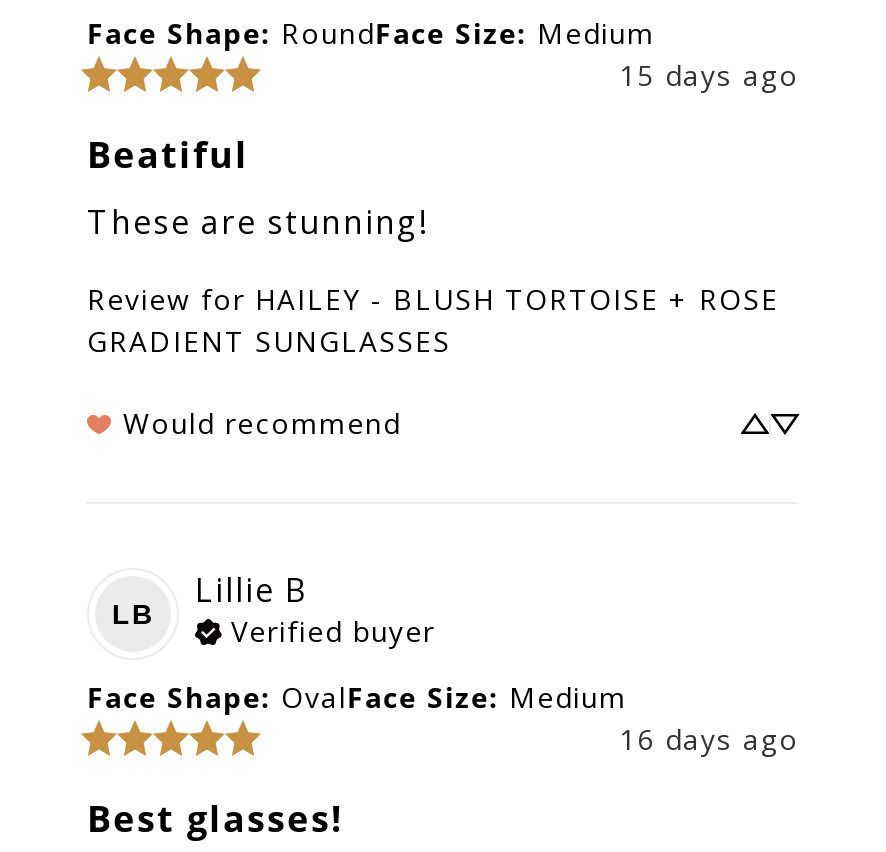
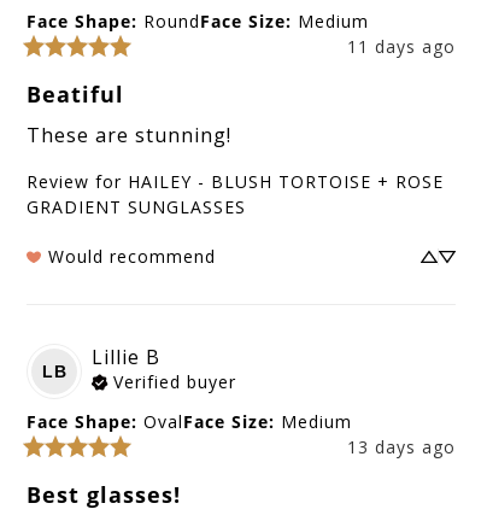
[619,55,799,93] 15 days ago -> [347,34,456,57] 11 days ago
[619,719,799,757] 16 days ago -> [347,435,456,458] 13 days ago

